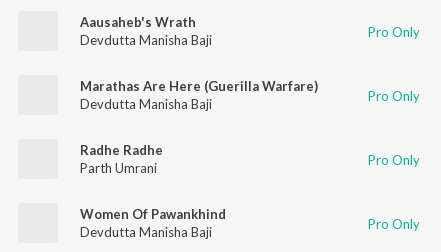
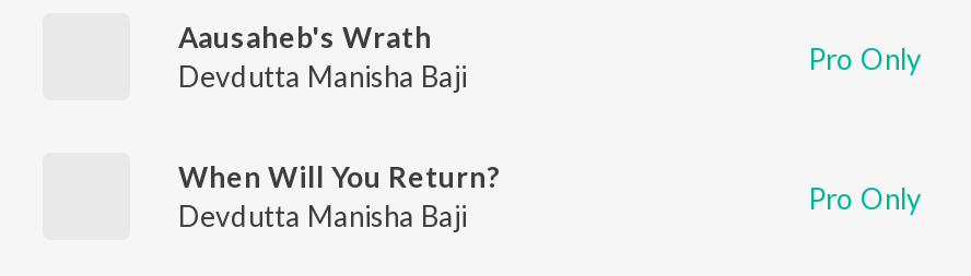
[80,77,420,221] Marathas Are Here (Guerilla Warfare) | Devdutta Manisha Baji | Pro Only | Radhe Radhe | Parth Umrani | Pro Only | Women Of Pawankhind -> [178,158,500,193] When Will You Return?

